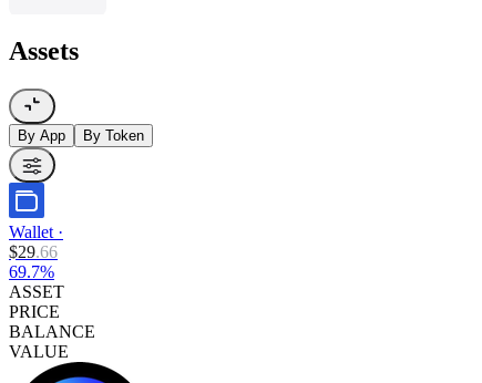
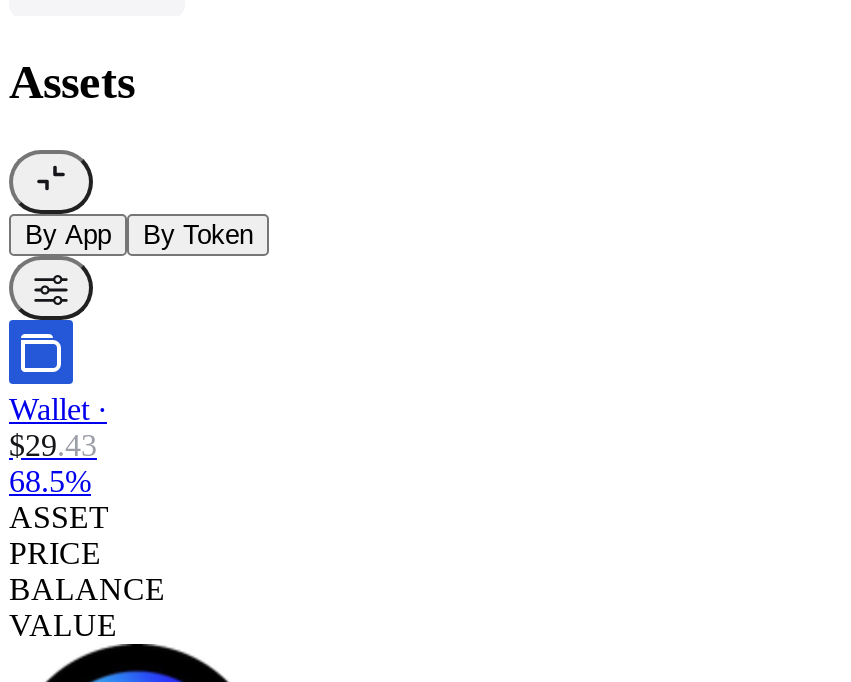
[9,242,58,261] $29.66 -> [9,427,97,461] $29.43
[9,262,54,281] 69.7% -> [9,463,91,497] 68.5%

